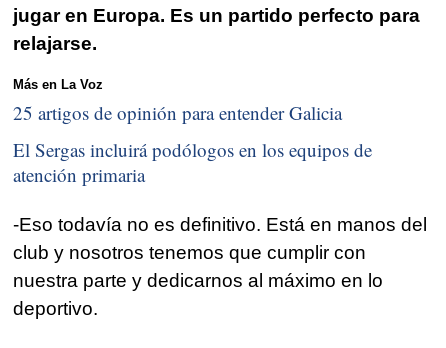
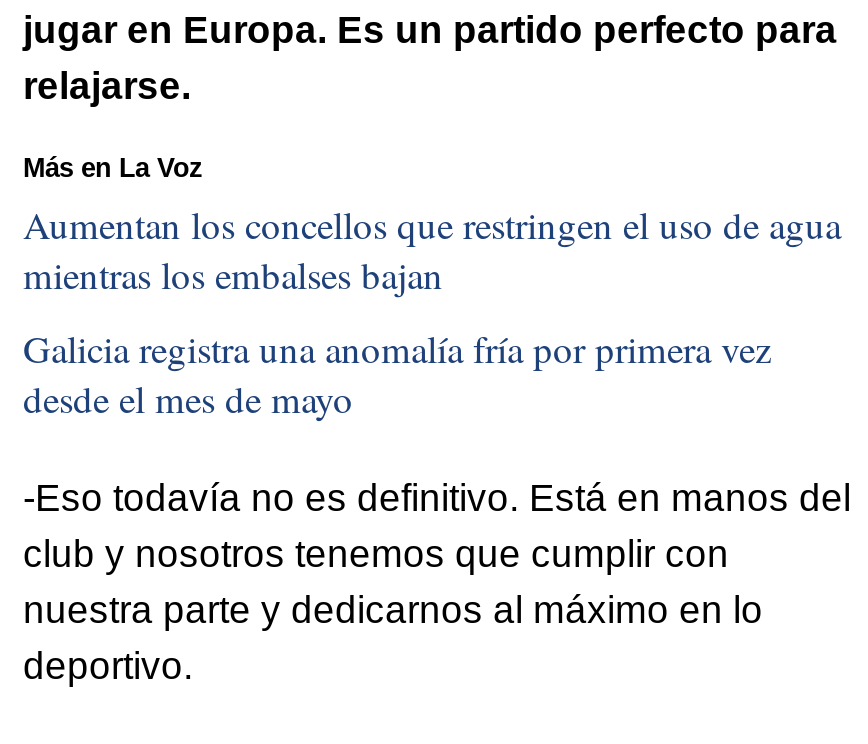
[13,100,342,125] 25 artigos de opinión para entender Galicia -> [23,198,841,298] Aumentan los concellos que restringen el uso de agua | mientras los embalses bajan
[13,137,372,187] El Sergas incluirá podólogos en los equipos de | atención primaria -> [23,323,771,423] Galicia registra una anomalía fría por primera vez | desde el mes de mayo

